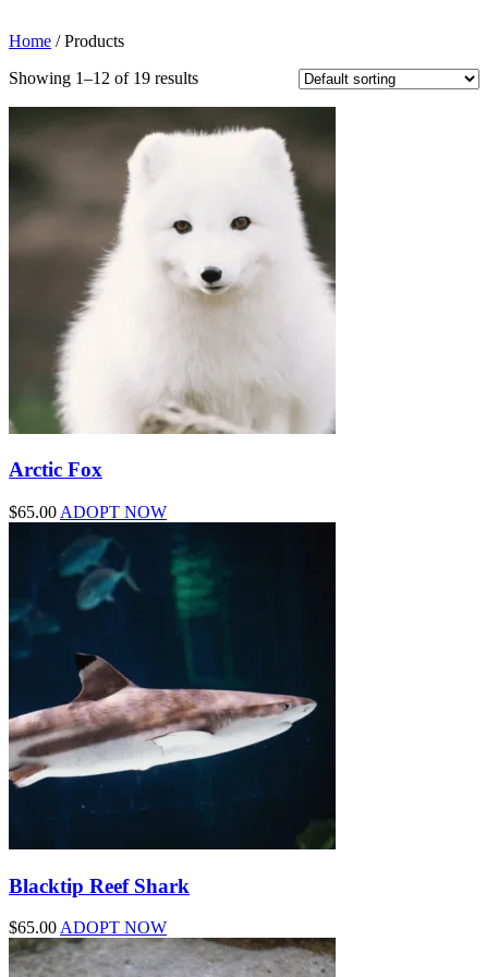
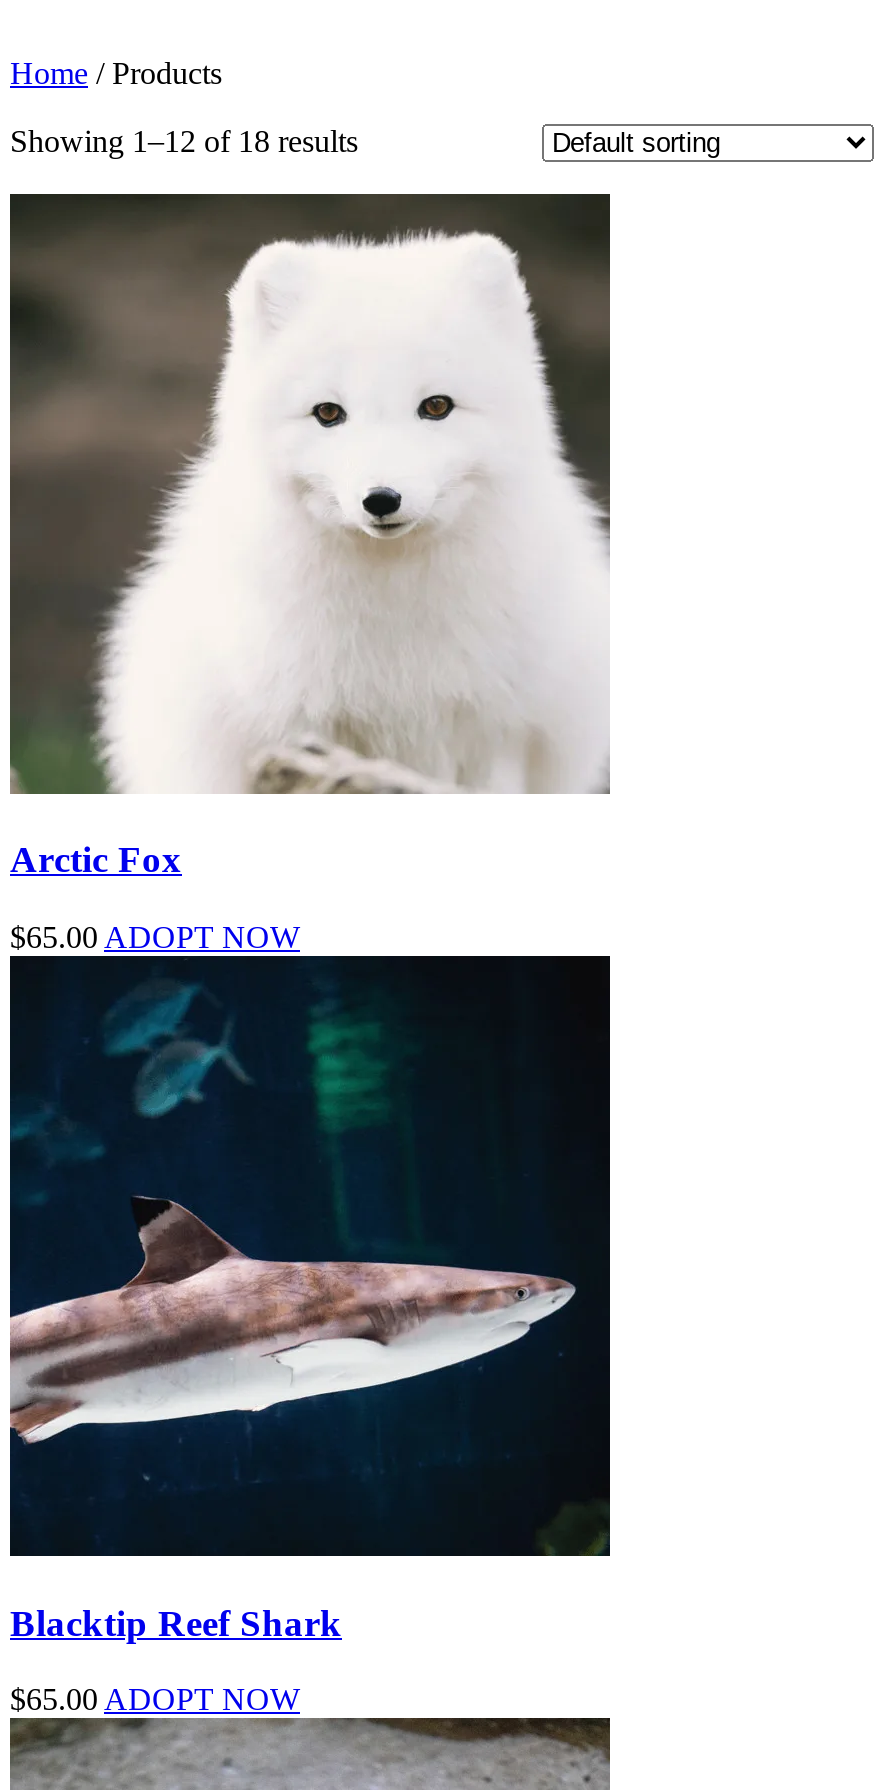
[9,68,198,87] Showing 1–12 of 19 results -> [10,123,358,157] Showing 1–12 of 18 results

